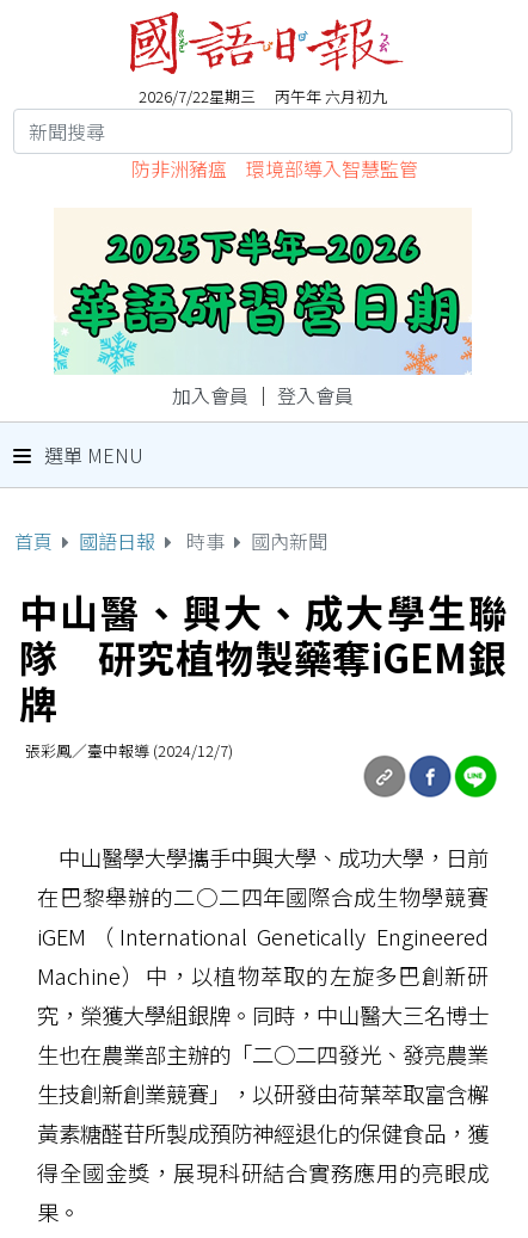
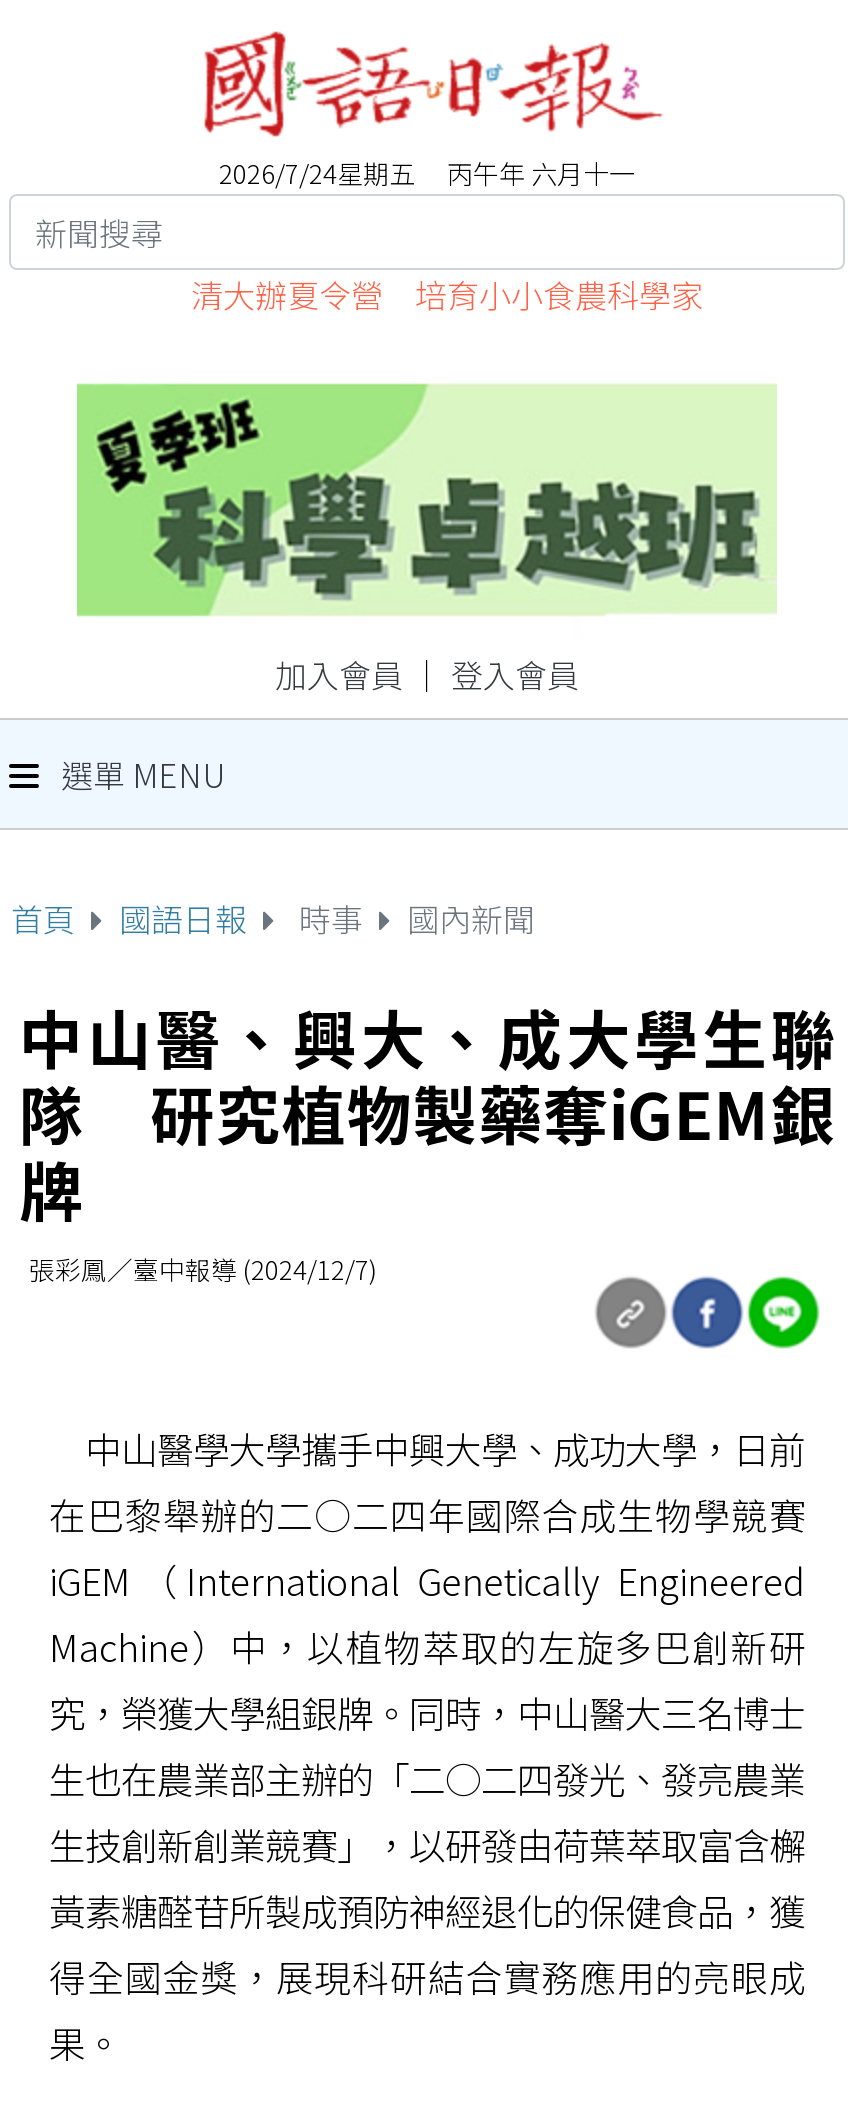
[139,85,387,107] 2026/7/22星期三 丙午年 六月初九 -> [219,154,635,192] 2026/7/24星期五 丙午年 六月十一
[131,154,418,183] 防非洲豬瘟 環境部導入智慧監管 -> [191,270,703,318] 清大辦夏令營 培育小小食農科學家
[53,223,472,376] [image] -> [75,382,777,640] [image]

